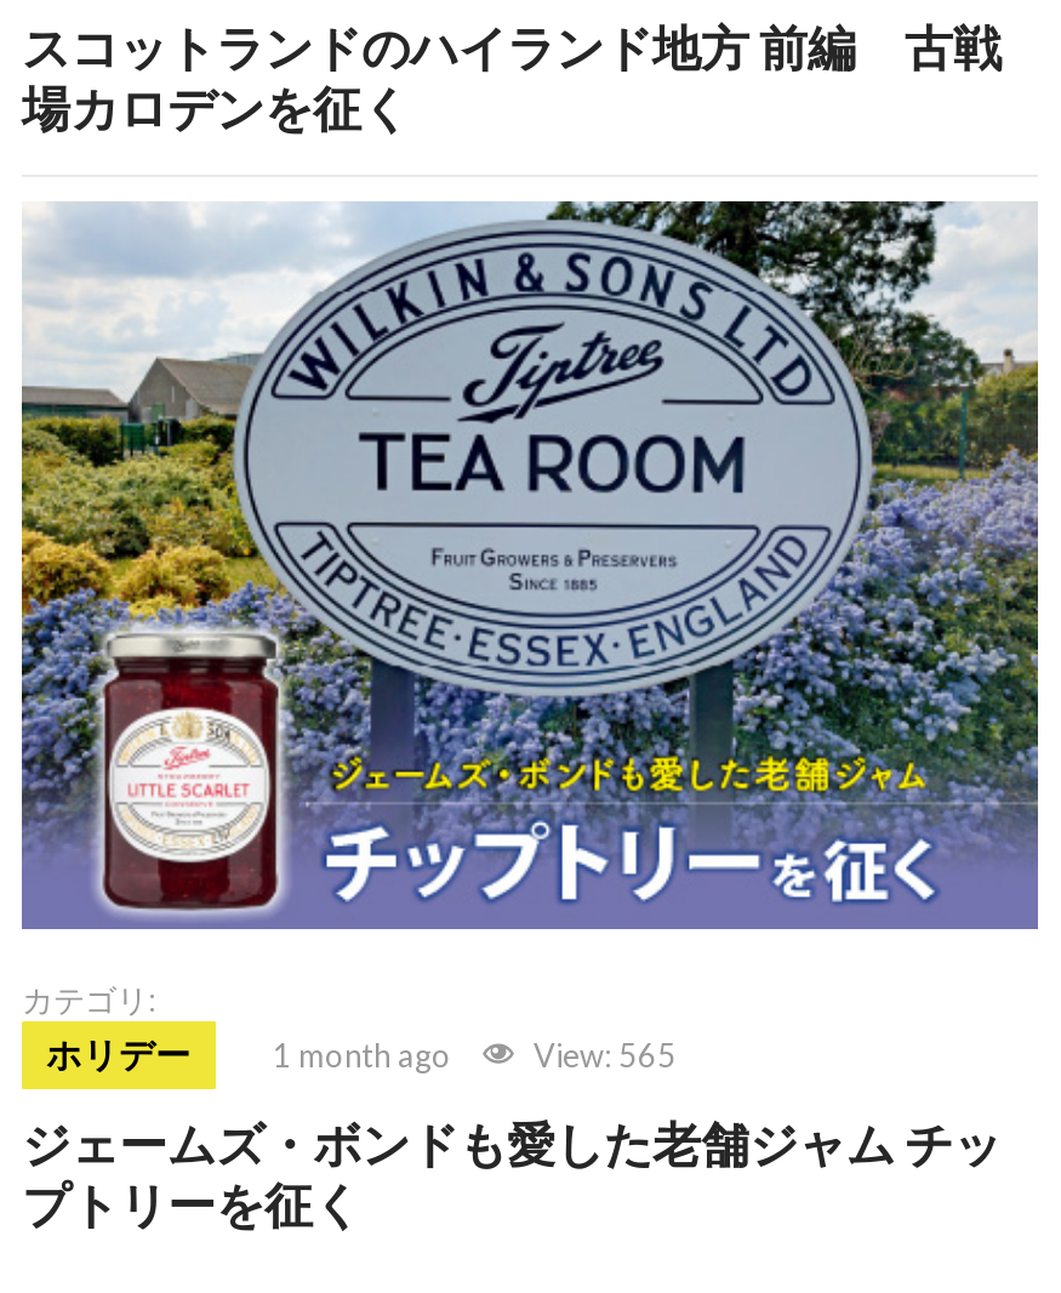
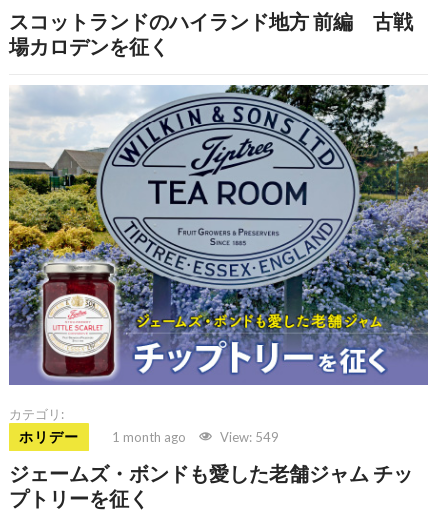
[534,1035,677,1074] View: 565 -> [220,429,279,445] View: 549

